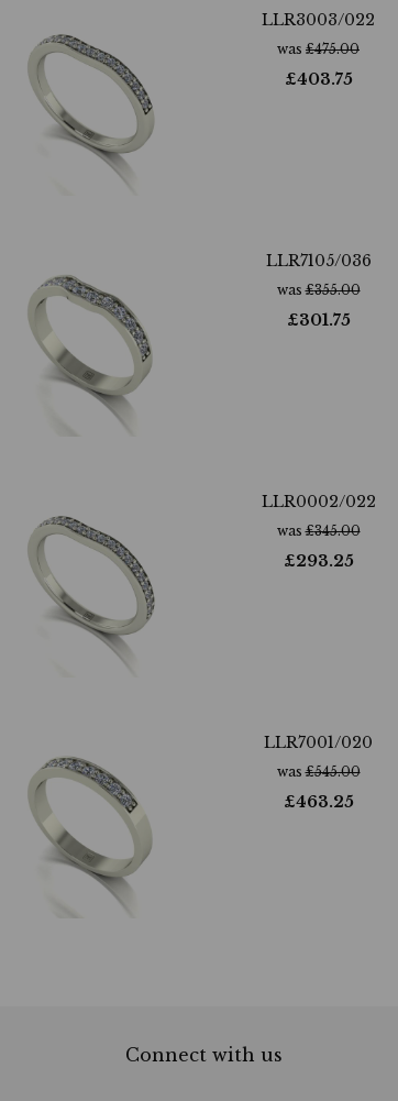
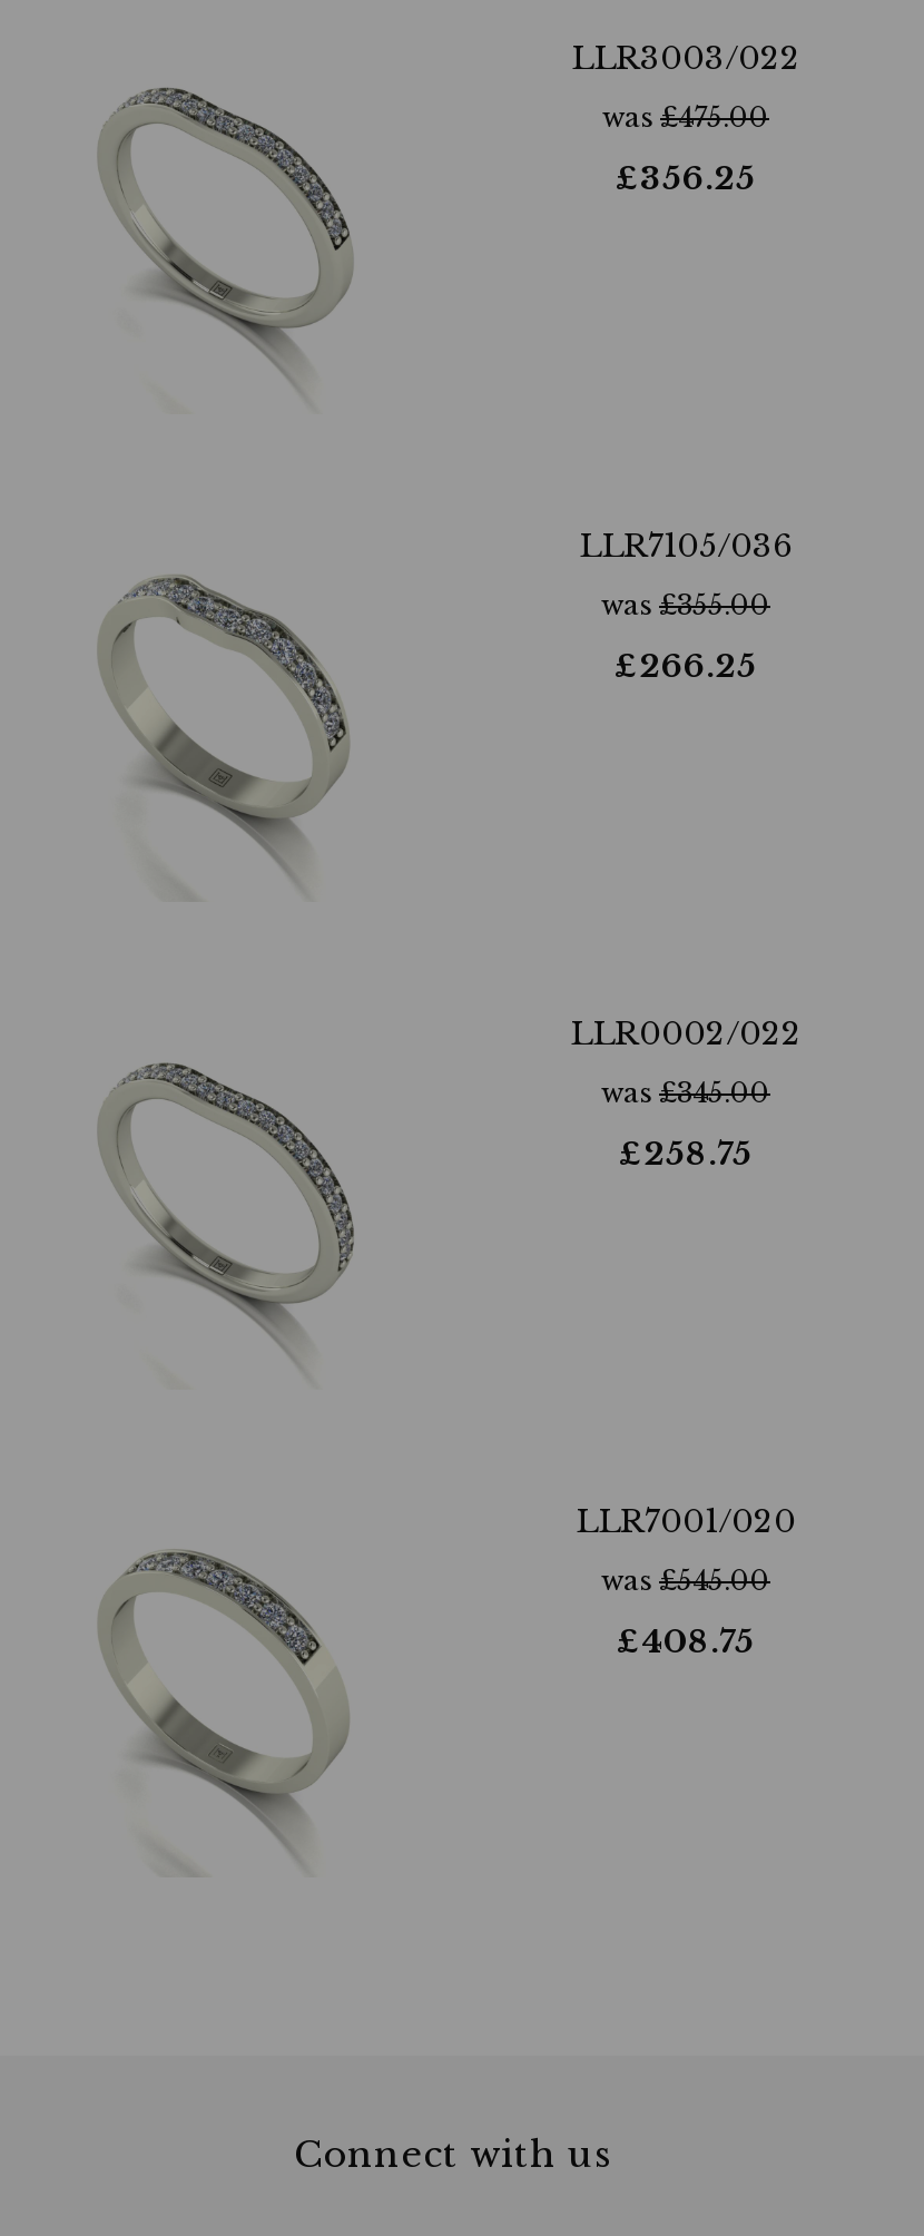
[284,70,352,89] £403.75 -> [616,159,756,199] £356.25
[286,310,350,330] £301.75 -> [615,646,757,686] £266.25
[283,551,353,571] £293.25 -> [619,1134,753,1174] £258.75
[283,792,353,812] £463.25 -> [617,1622,755,1662] £408.75

